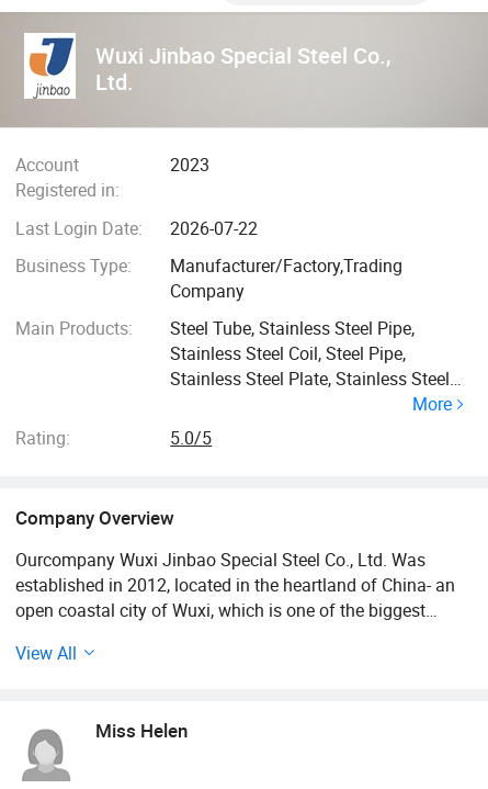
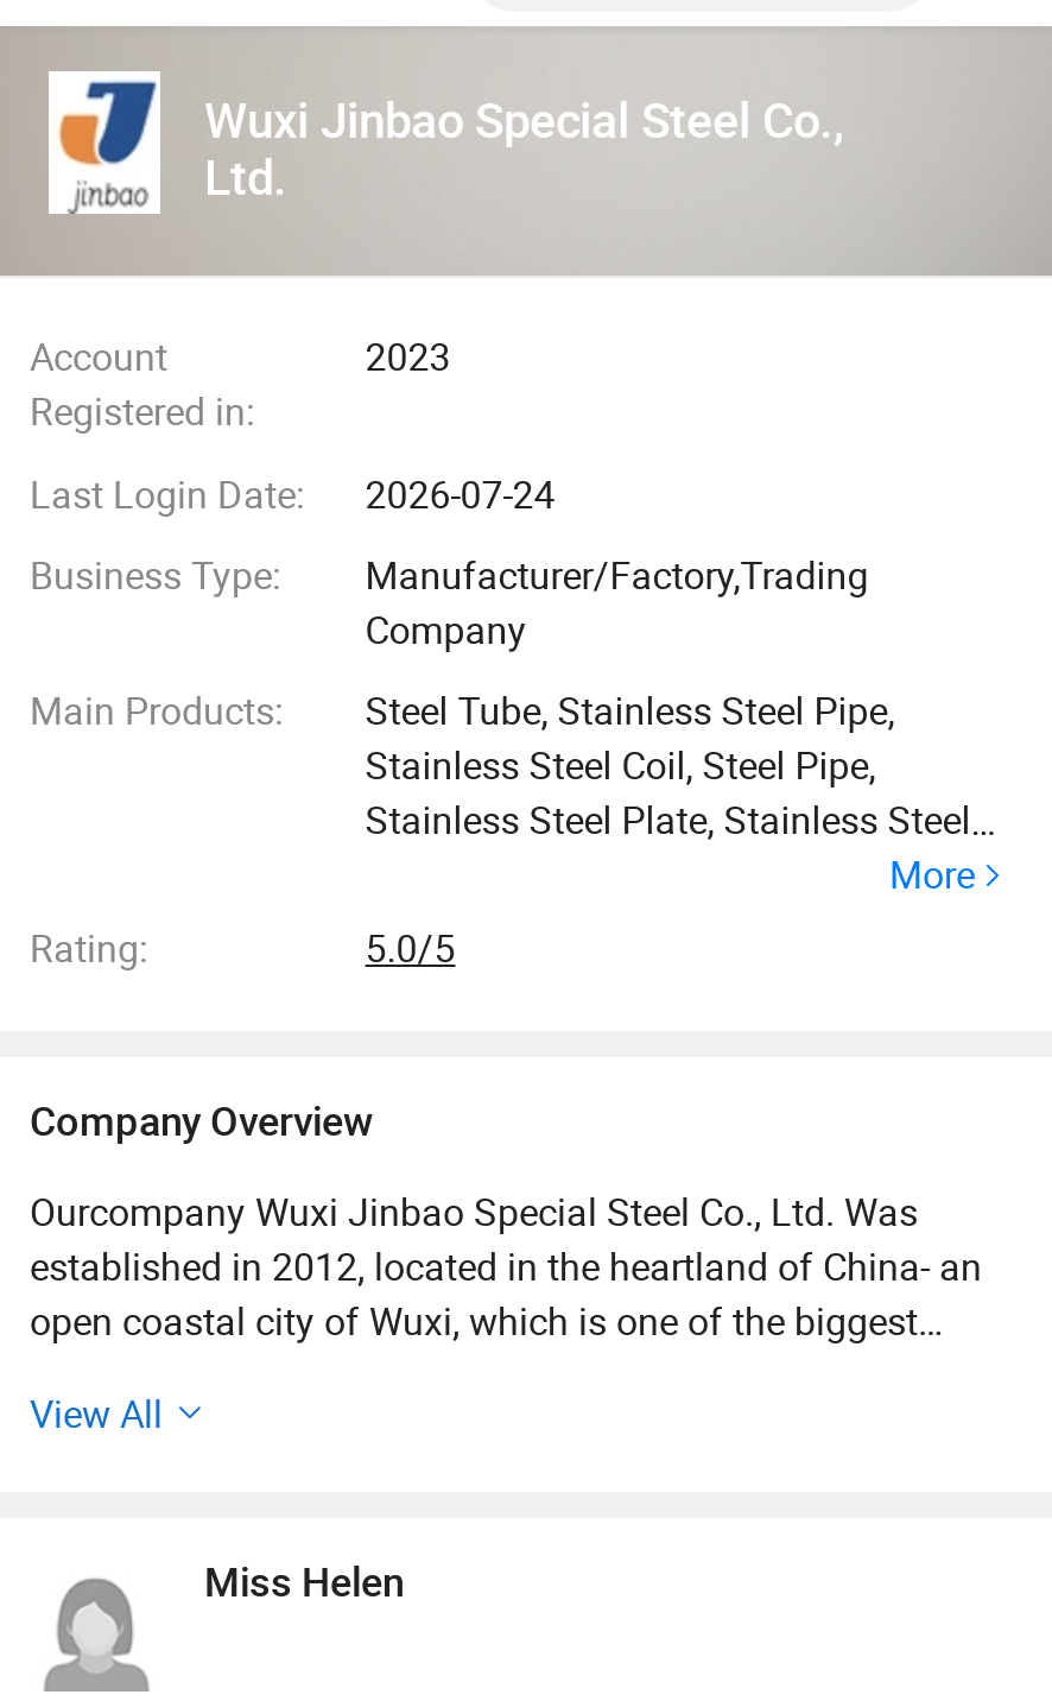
[15,216,258,240] Last Login Date: 2026-07-22 -> [30,468,555,520] Last Login Date: 2026-07-24

